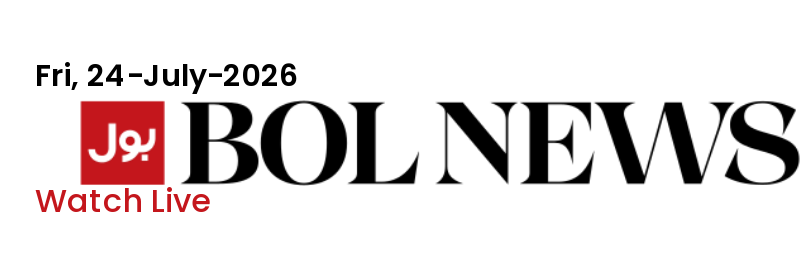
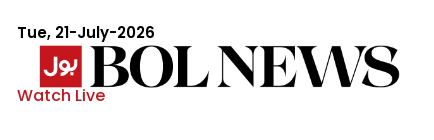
[35,54,299,96] Fri, 24-July-2026 -> [17,22,155,43] Tue, 21-July-2026

